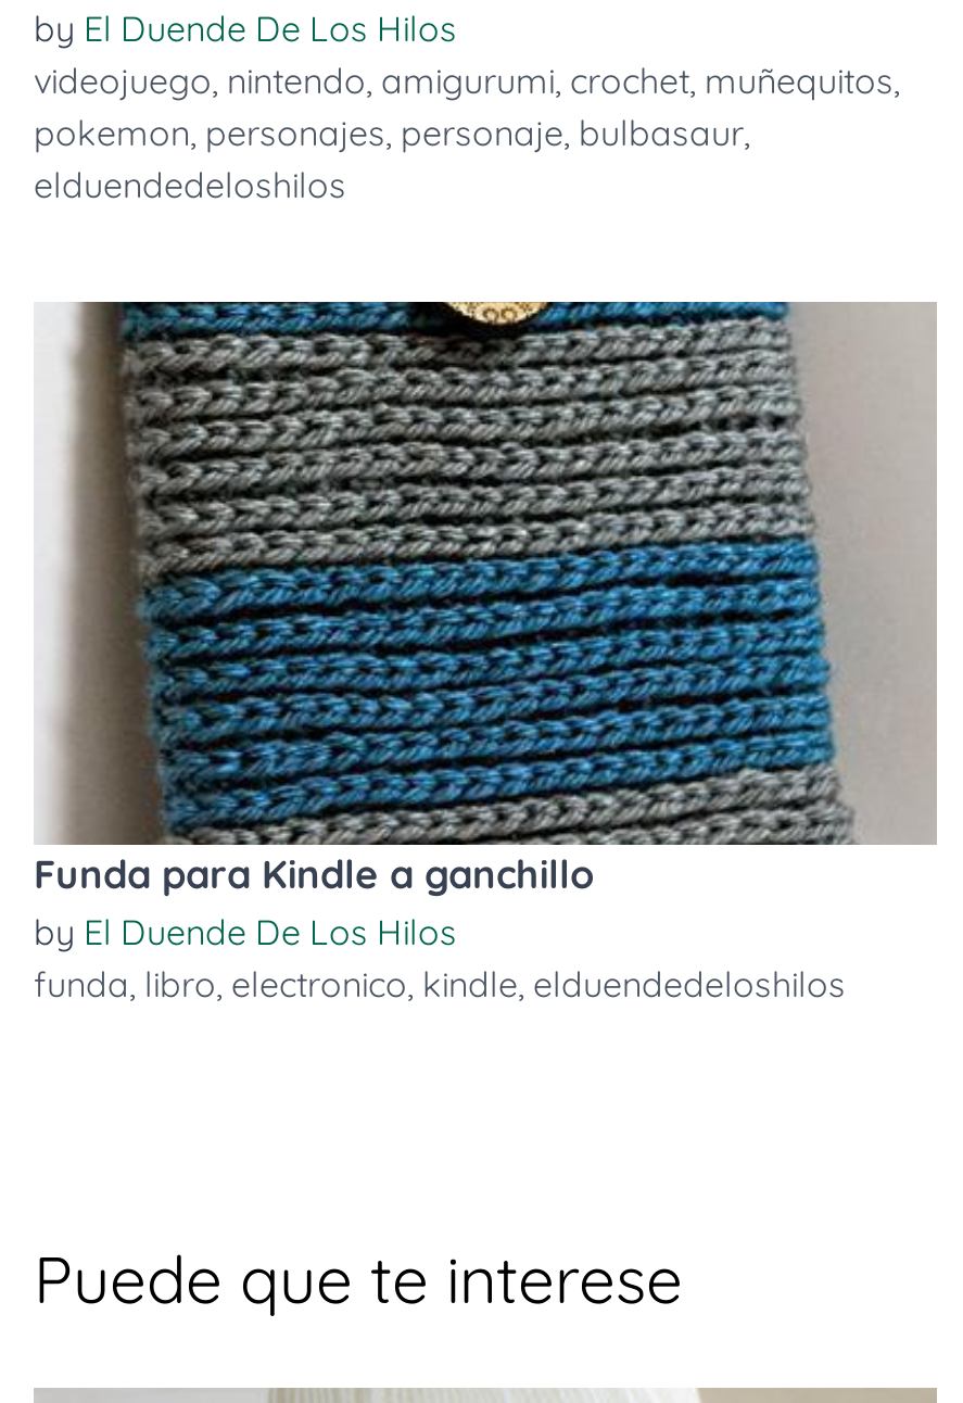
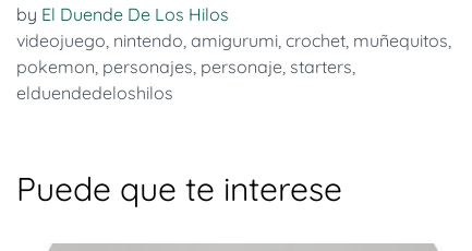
[34,111,750,154] pokemon, personajes, personaje, bulbasaur, -> [16,56,355,77] pokemon, personajes, personaje, starters,
[34,300,937,1006] [image] | Funda para Kindle a ganchillo | by El Duende De Los Hilos | funda, libro, electronico, kindle, elduendedeloshilos -> none

